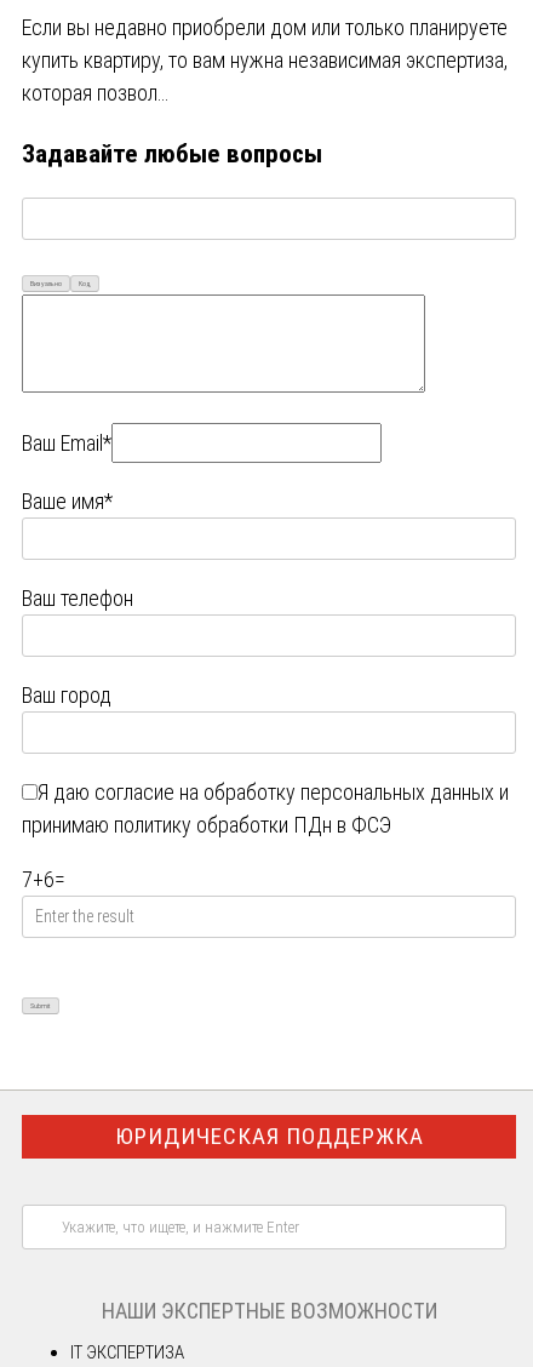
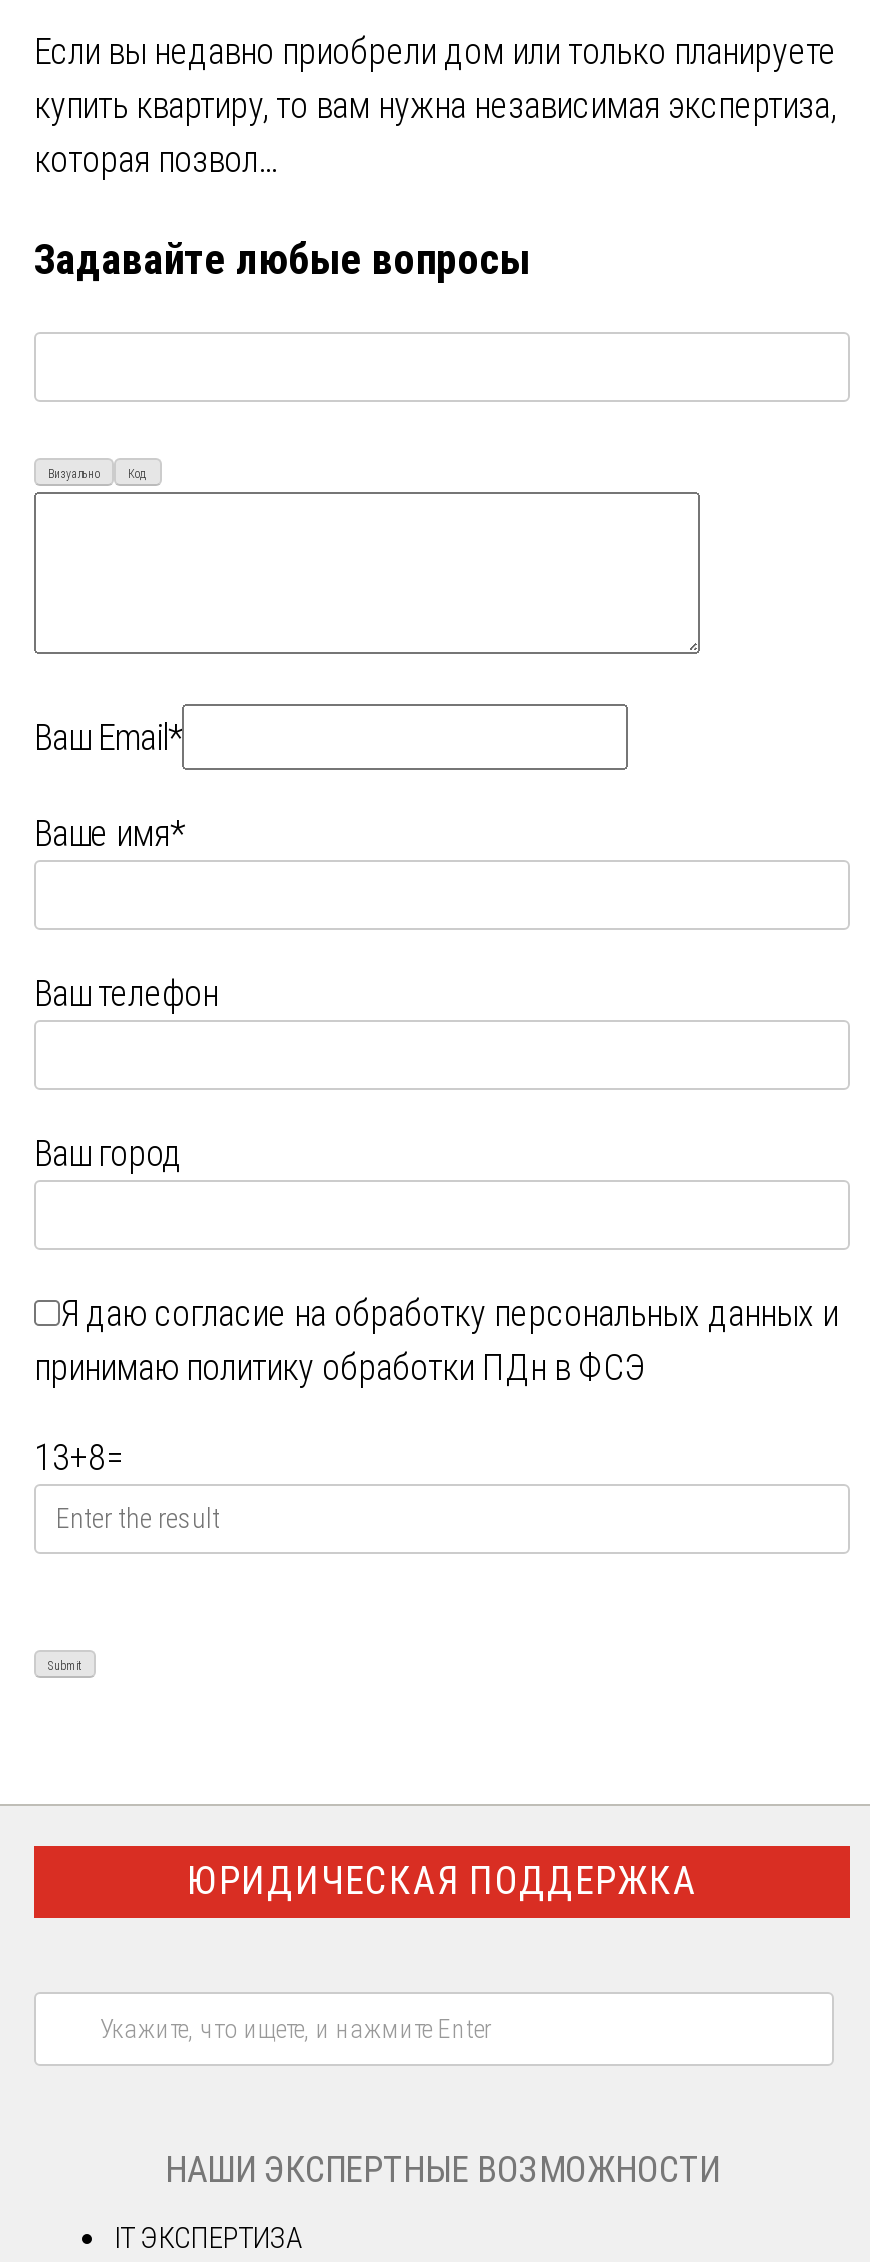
[22,867,65,892] 7+6= -> [34,1436,124,1478] 13+8=

